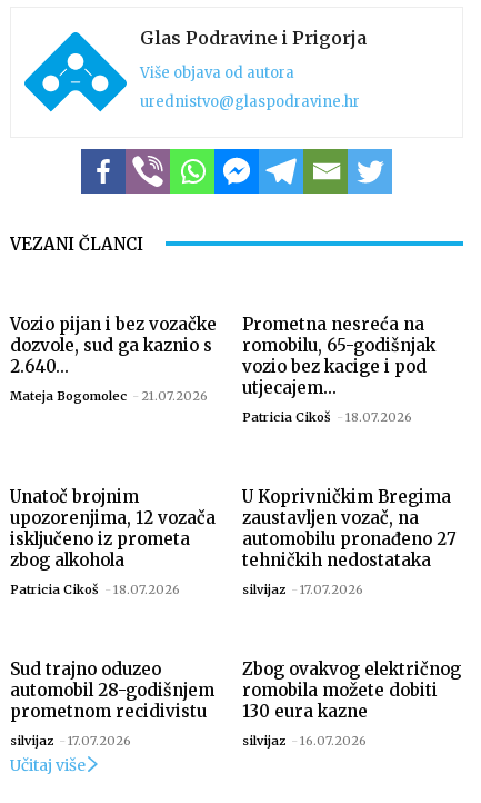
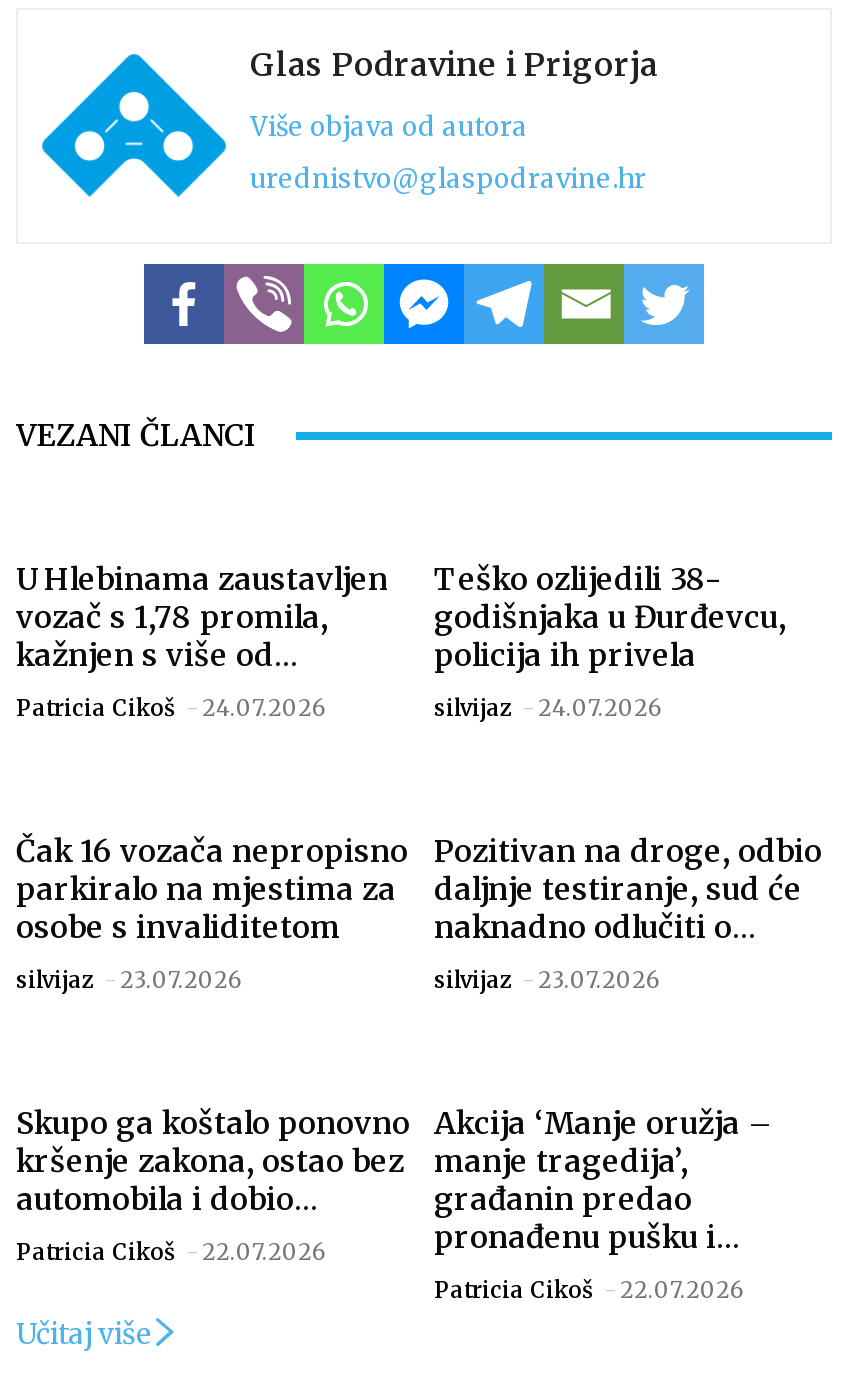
[10,314,217,377] Vozio pijan i bez vozačke | dozvole, sud ga kaznio s | 2.640... -> [16,560,388,674] U Hlebinama zaustavljen | vozač s 1,78 promila, | kažnjen s više od...
[242,314,435,398] Prometna nesreća na | romobilu, 65-godišnjak | vozio bez kacige i pod | utjecajem... -> [434,560,786,674] Teško ozlijedili 38- | godišnjaka u Đurđevcu, | policija ih privela
[10,388,208,404] Mateja Bogomolec - 21.07.2026 -> [16,694,326,722] Patricia Cikoš - 24.07.2026
[242,409,412,425] Patricia Cikoš - 18.07.2026 -> [434,694,662,722] silvijaz - 24.07.2026
[10,486,216,570] Unatoč brojnim | upozorenjima, 12 vozača | isključeno iz prometa | zbog alkohola -> [16,832,408,946] Čak 16 vozača nepropisno | parkiralo na mjestima za | osobe s invaliditetom
[242,486,457,570] U Koprivničkim Bregima | zaustavljen vozač, na | automobilu pronađeno 27 | tehničkih nedostataka -> [434,832,822,946] Pozitivan na droge, odbio | daljnje testiranje, sud će | naknadno odlučiti o...
[10,582,180,597] Patricia Cikoš - 18.07.2026 -> [16,966,242,994] silvijaz - 23.07.2026
[242,582,363,597] silvijaz - 17.07.2026 -> [434,966,660,994] silvijaz - 23.07.2026
[10,658,214,722] Sud trajno oduzeo | automobil 28-godišnjem | prometnom recidivistu -> [16,1104,410,1218] Skupo ga koštalo ponovno | kršenje zakona, ostao bez | automobila i dobio...
[242,658,461,722] Zbog ovakvog električnog | romobila možete dobiti | 130 eura kazne -> [434,1104,770,1256] Akcija ‘Manje oružja – | manje tragedija’, | građanin predao | pronađenu pušku i...
[10,733,131,748] silvijaz - 17.07.2026 -> [16,1238,326,1266] Patricia Cikoš - 22.07.2026
[242,733,367,748] silvijaz - 16.07.2026 -> [434,1276,744,1304] Patricia Cikoš - 22.07.2026

